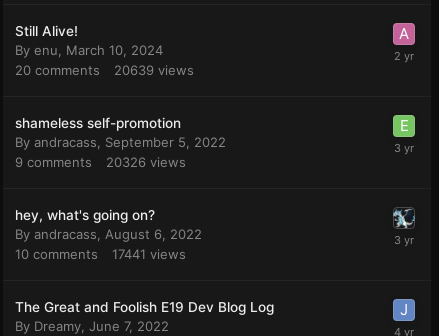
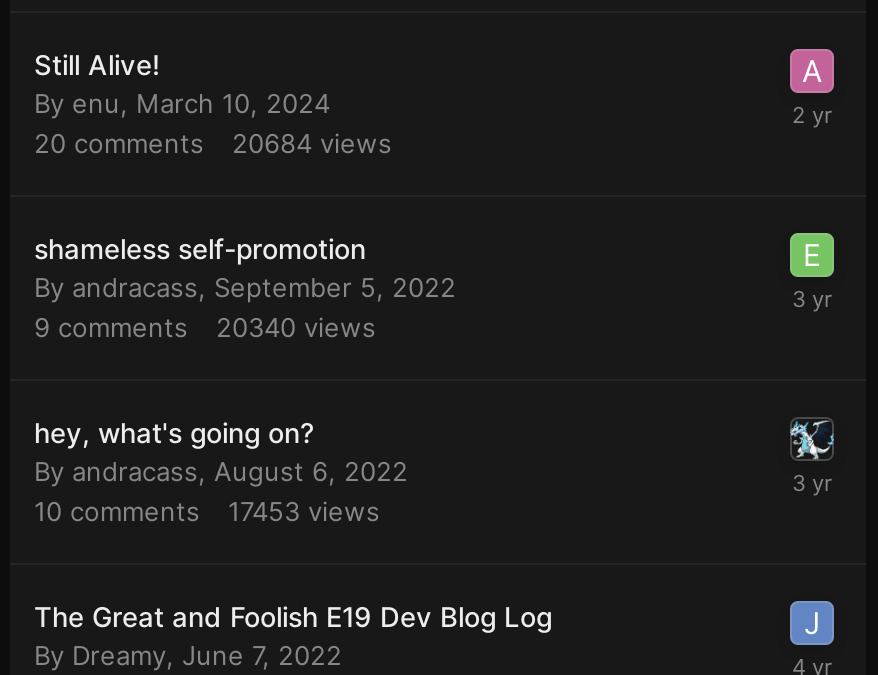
[15,62,194,78] 20 comments 20639 views -> [34,126,392,158] 20 comments 20684 views
[15,154,186,170] 9 comments 20326 views -> [34,310,376,342] 9 comments 20340 views
[15,246,186,262] 10 comments 17441 views -> [34,494,380,526] 10 comments 17453 views

